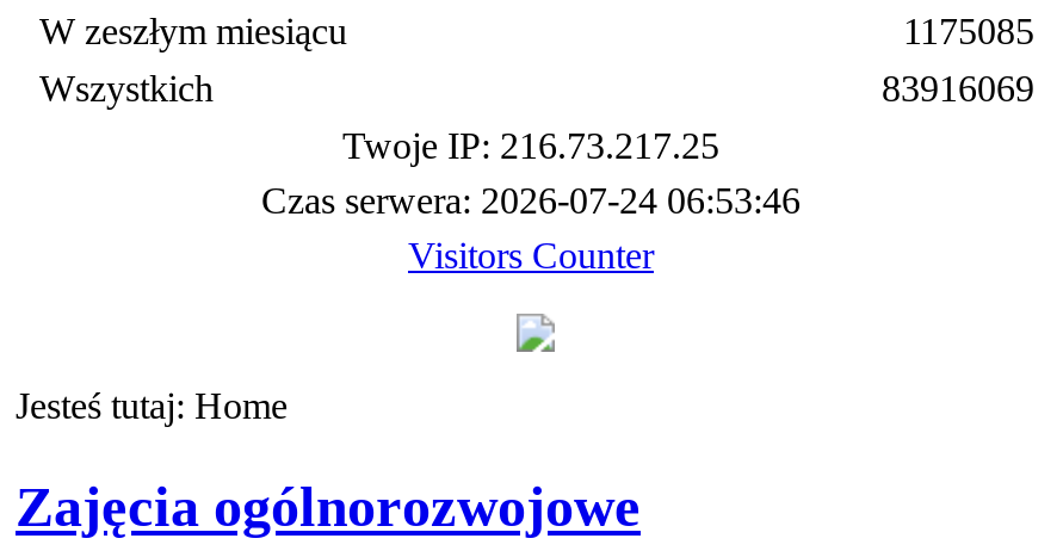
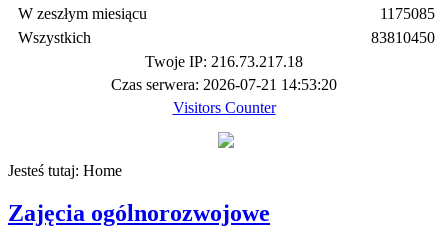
[882,68,1034,109] 83916069 -> [371,29,435,46] 83810450
[342,125,719,166] Twoje IP: 216.73.217.25 -> [145,53,303,70] Twoje IP: 216.73.217.18
[261,180,801,221] Czas serwera: 2026-07-24 06:53:46 -> [111,76,337,93] Czas serwera: 2026-07-21 14:53:20

